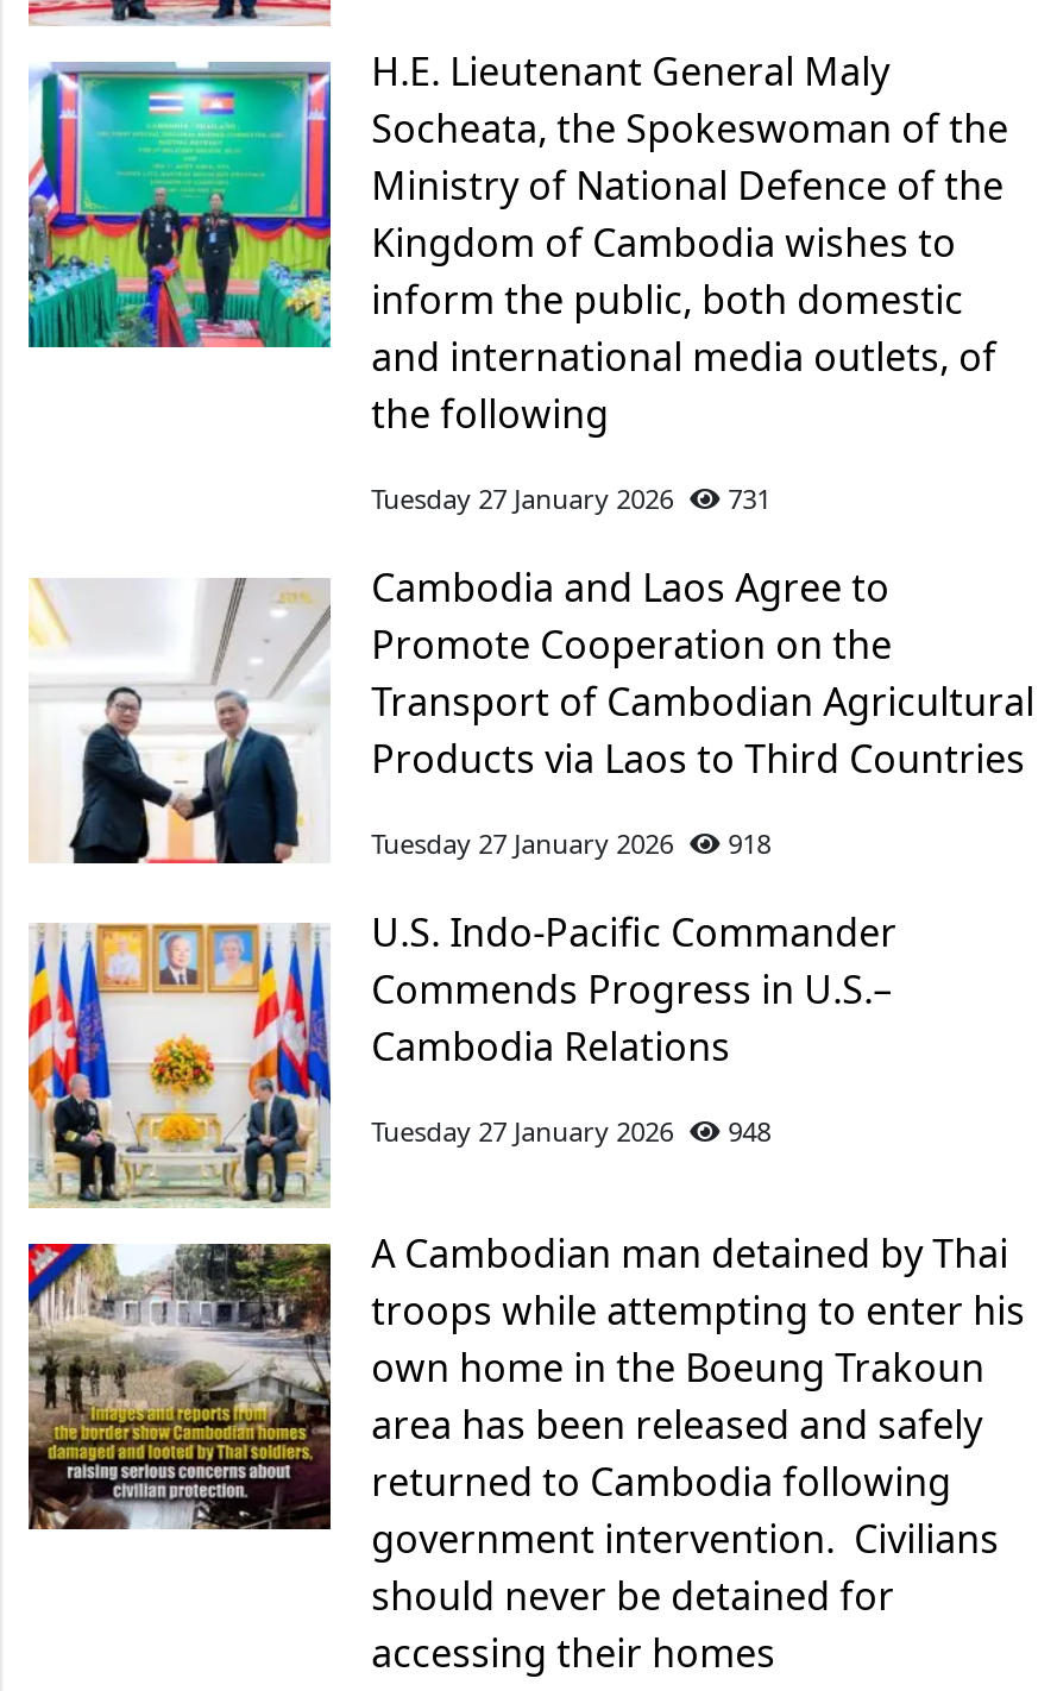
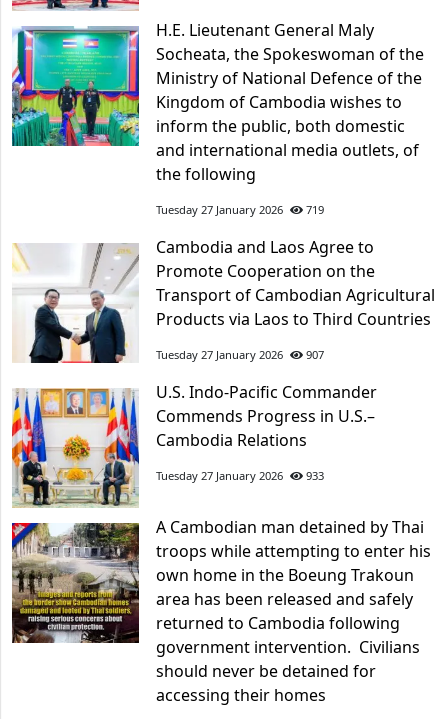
[371,481,771,517] Tuesday 27 January 2026 731 -> [156,202,324,217] Tuesday 27 January 2026 719
[371,826,771,862] Tuesday 27 January 2026 918 -> [156,347,324,362] Tuesday 27 January 2026 907
[371,1114,771,1150] Tuesday 27 January 2026 948 -> [156,468,324,483] Tuesday 27 January 2026 933

